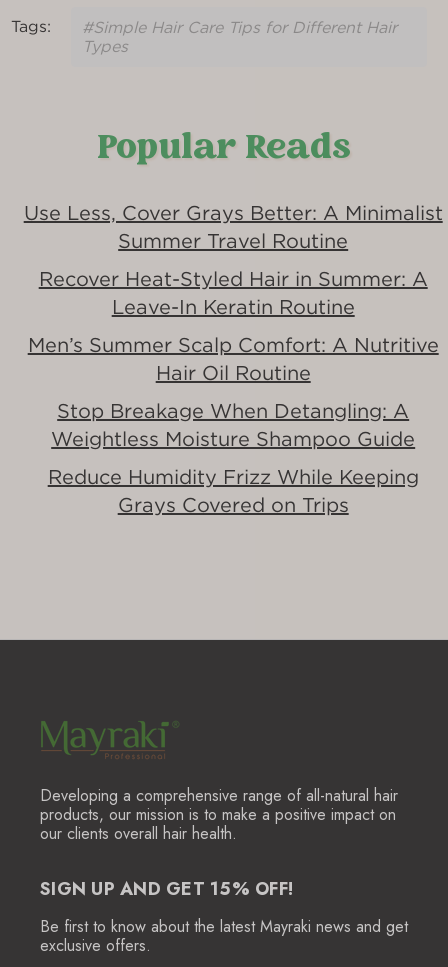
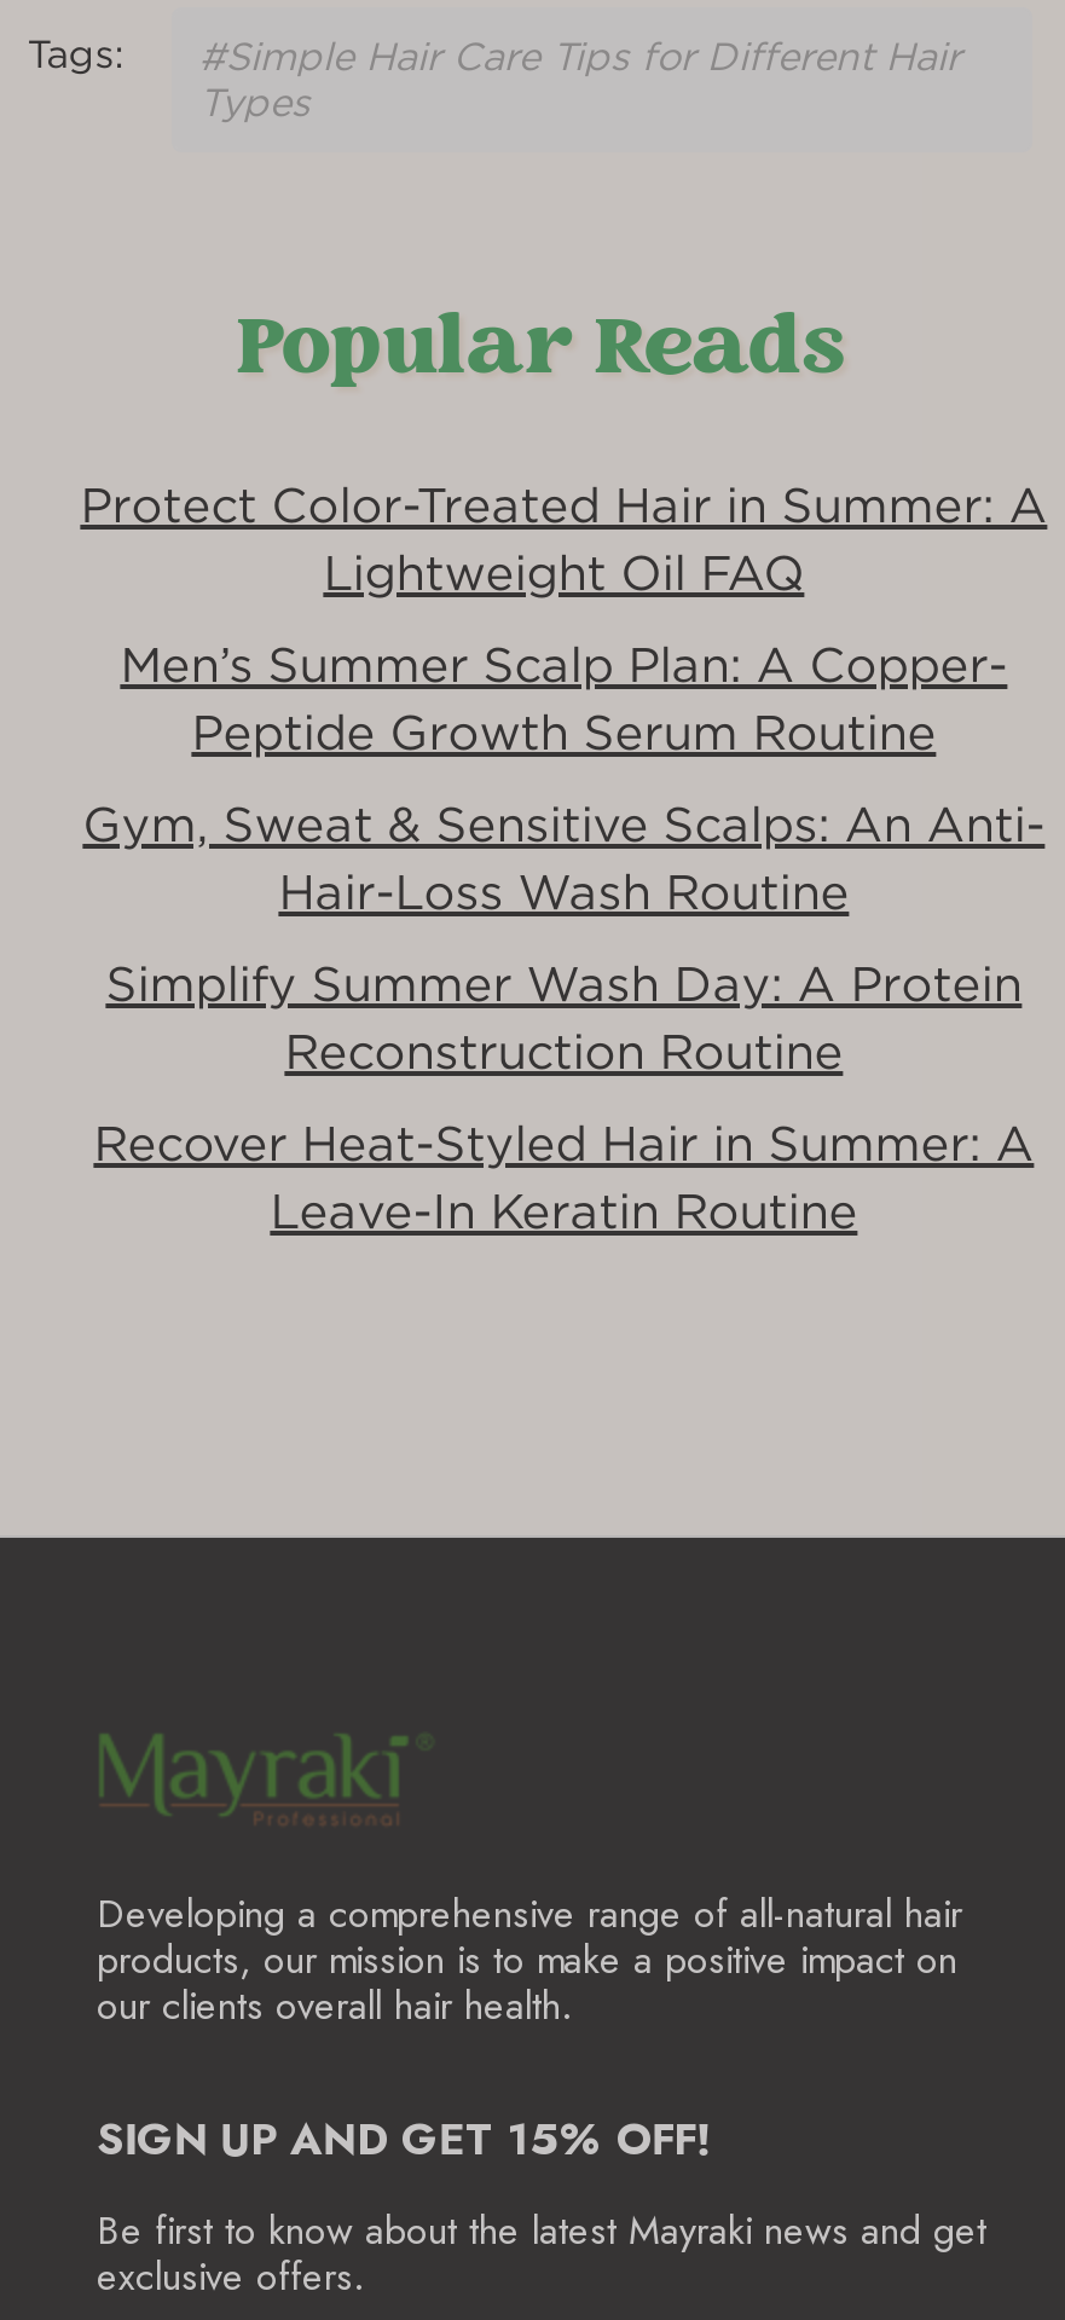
[24,202,443,251] Use Less, Cover Grays Better: A Minimalist | Summer Travel Routine -> [80,479,1047,1076] Protect Color-Treated Hair in Summer: A | Lightweight Oil FAQ | Men’s Summer Scalp Plan: A Copper- | Peptide Growth Serum Routine | Gym, Sweat & Sensitive Scalps: An Anti- | Hair-Loss Wash Routine | Simplify Summer Wash Day: A Protein | Reconstruction Routine
moved [39,268,428,317] -> [94,1117,1034,1236]: Recover Heat-Styled Hair in Summer: A | Leave-In Keratin Routine
[28,334,439,515] Men’s Summer Scalp Comfort: A Nutritive | Hair Oil Routine | Stop Breakage When Detangling: A | Weightless Moisture Shampoo Guide | Reduce Humidity Frizz While Keeping | Grays Covered on Trips -> none

